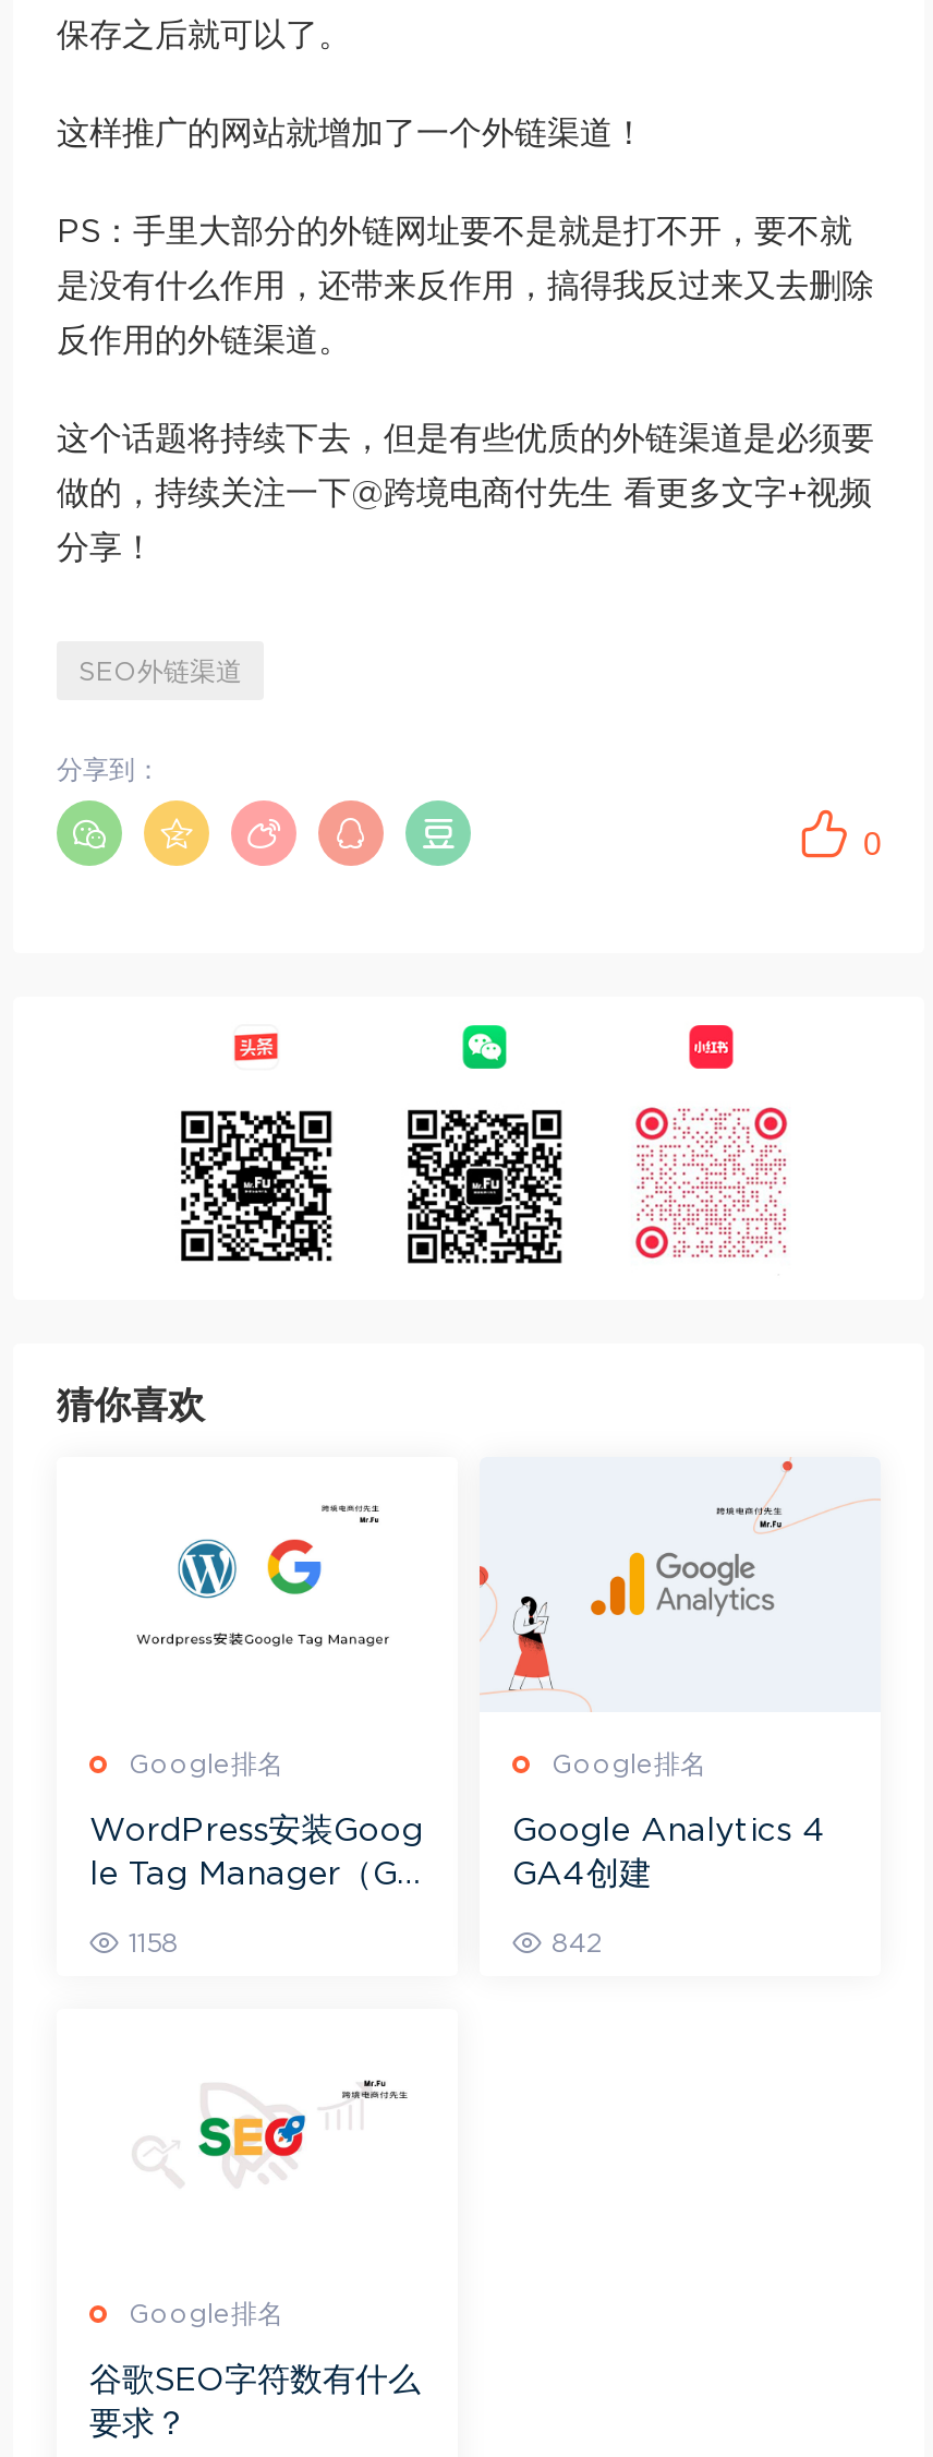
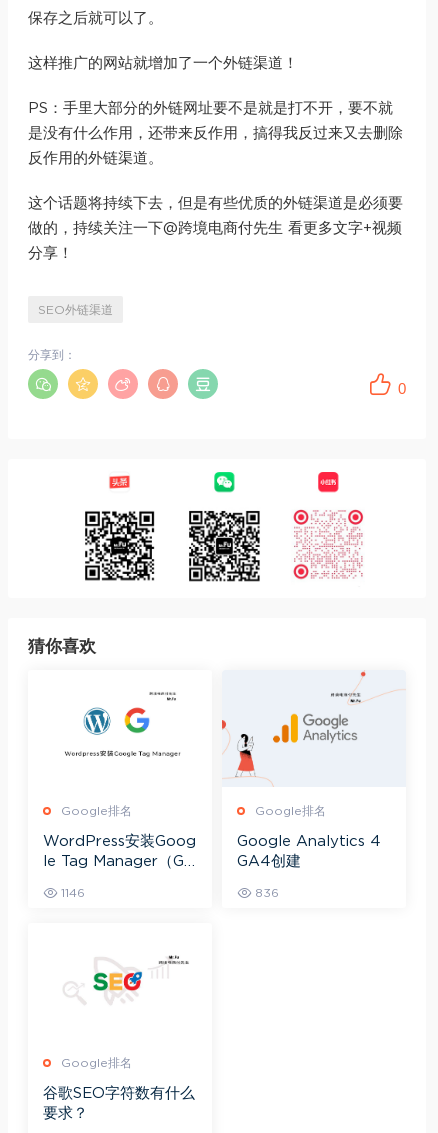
[120,1929,179,1956] 1158 -> [57,887,85,899] 1146
[543,1929,604,1956] 842 -> [251,887,279,899] 836

